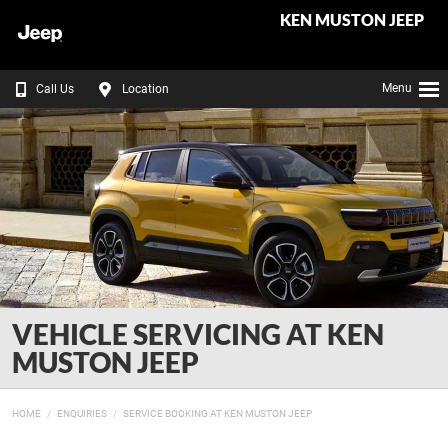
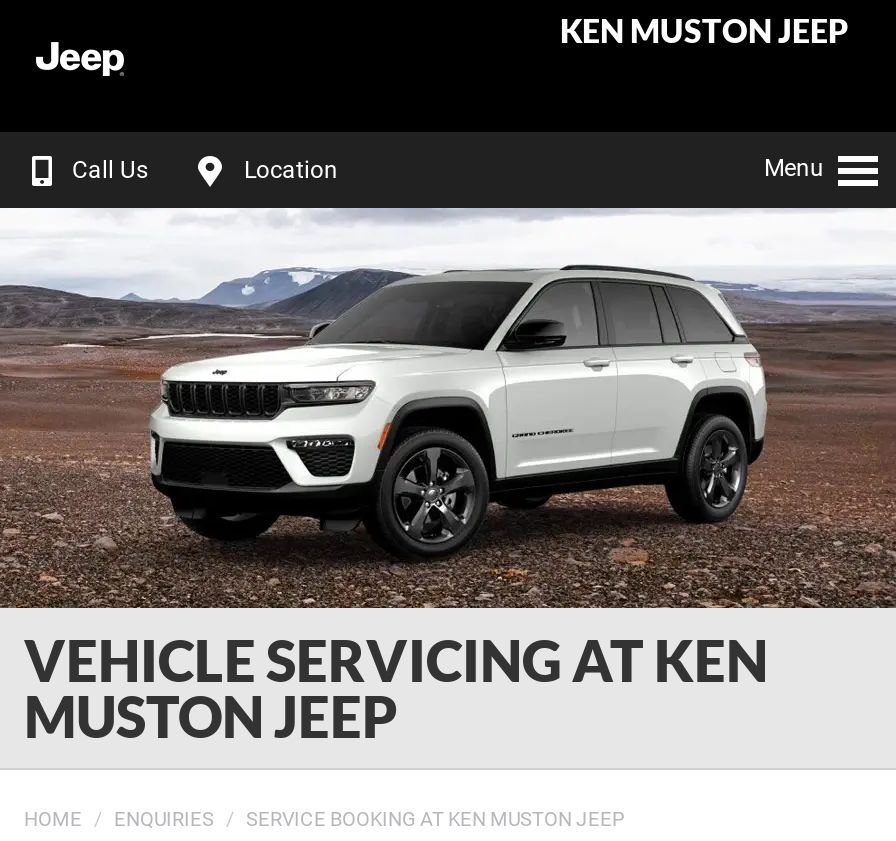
[3,108,445,309] [image] -> [6,206,890,610] [image]

